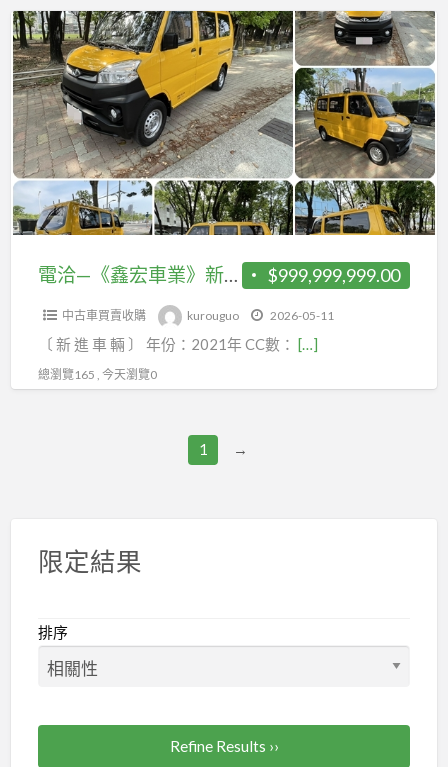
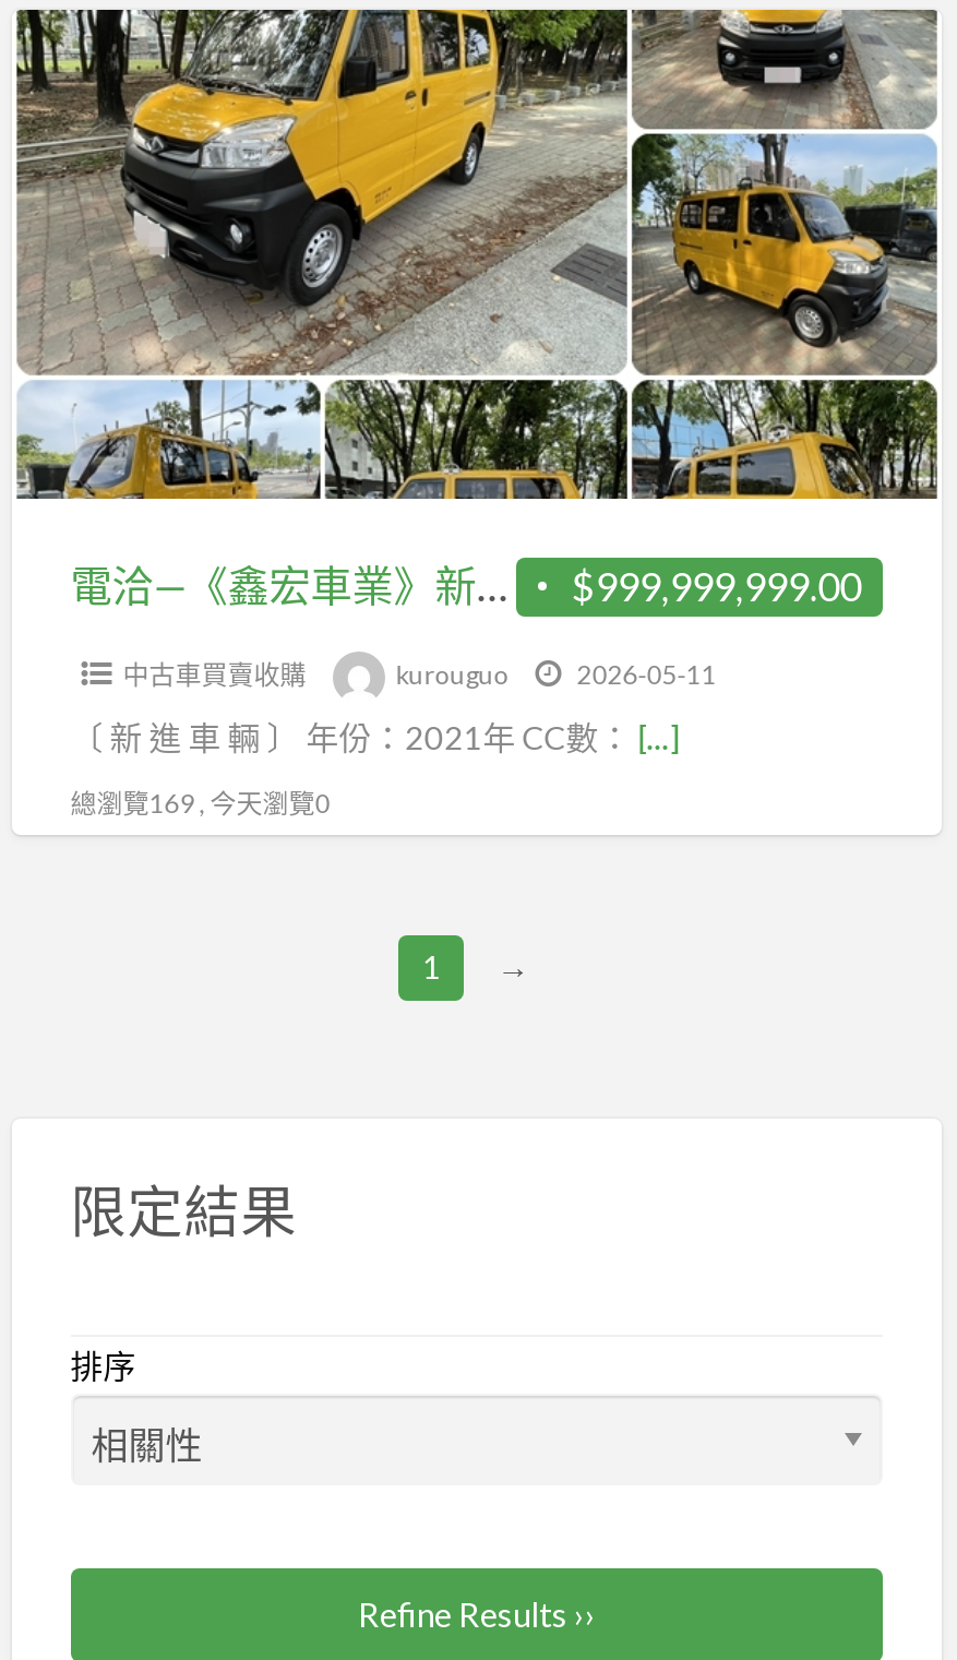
[38,367,157,382] 總瀏覽165 , 今天瀏覽0 -> [70,788,330,820] 總瀏覽169 , 今天瀏覽0

